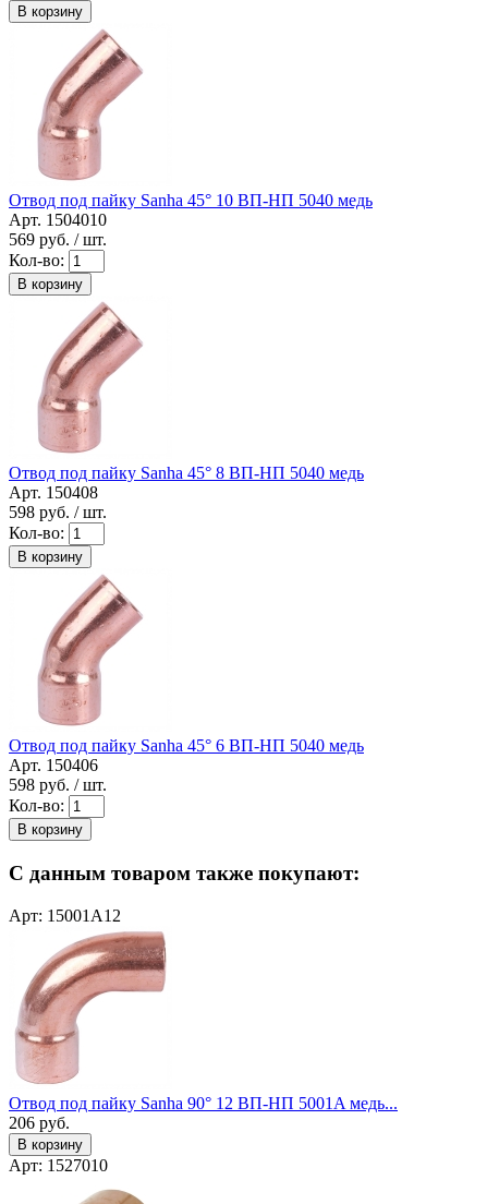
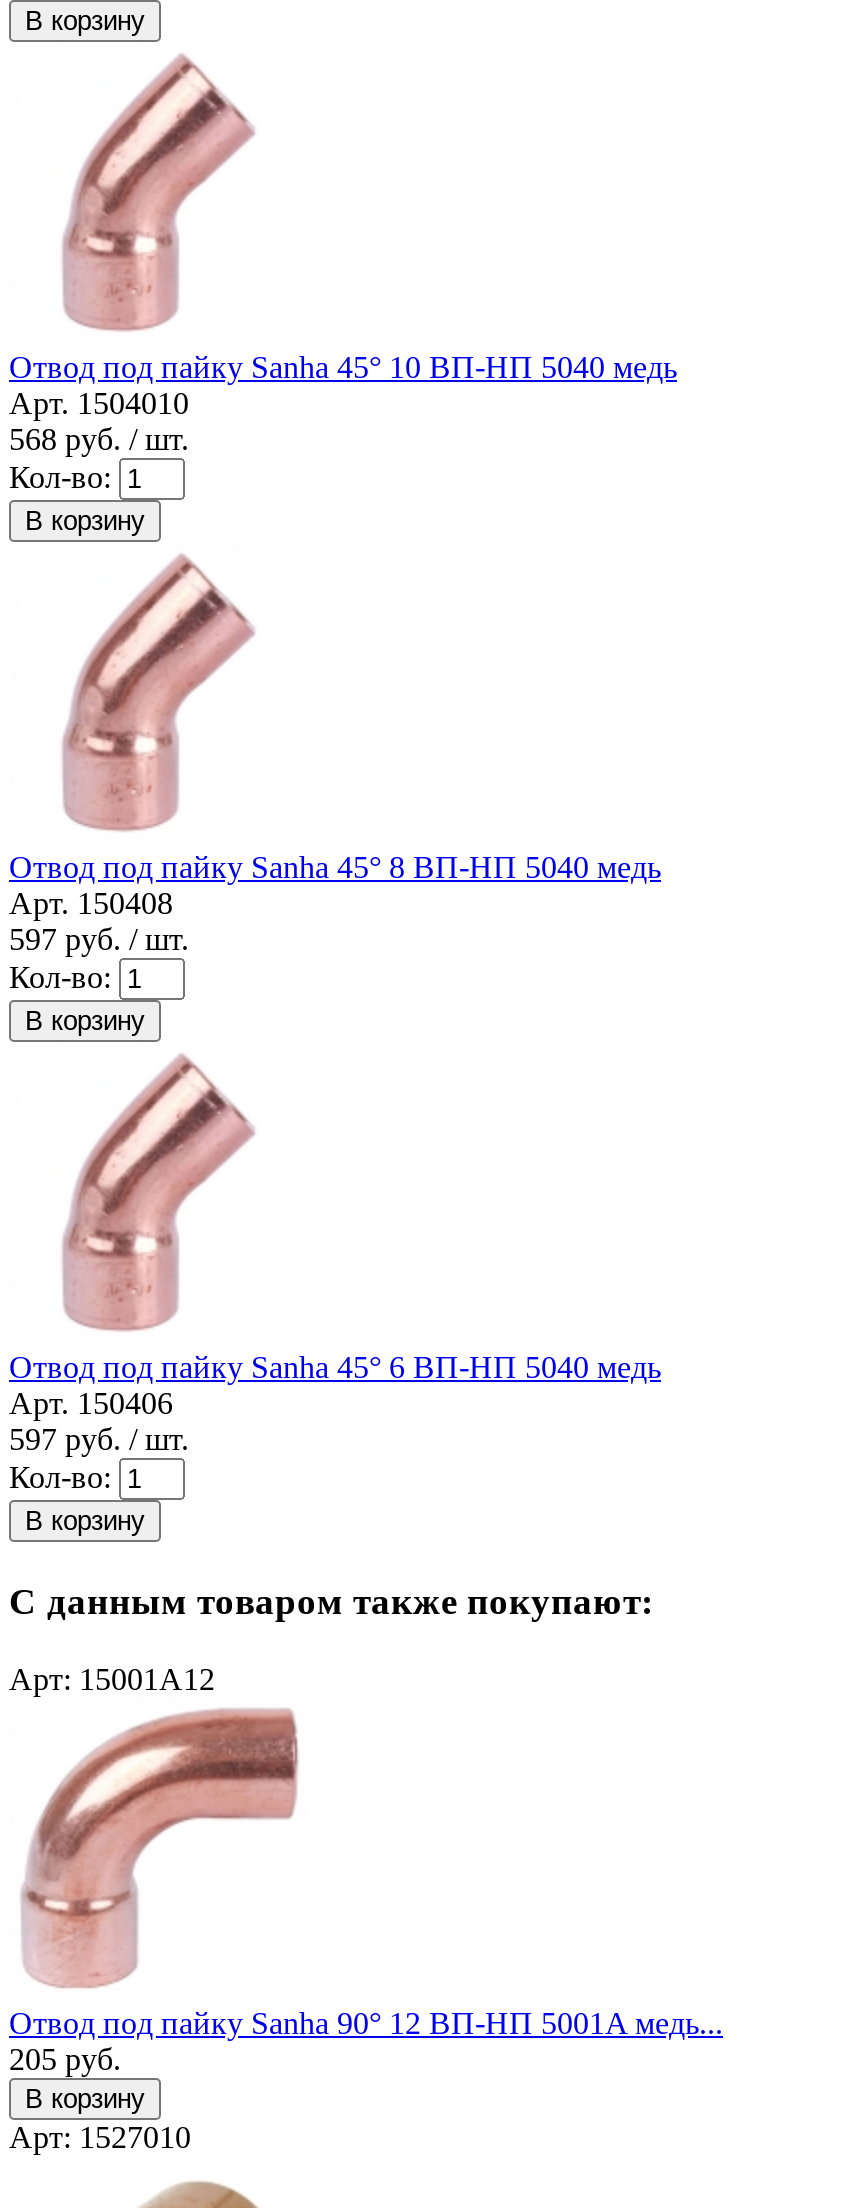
[9,230,107,249] 569 руб. / шт. -> [9,423,189,457] 568 руб. / шт.
[9,503,107,522] 598 руб. / шт. -> [9,923,189,957] 597 руб. / шт.
[9,776,107,794] 598 руб. / шт. -> [9,1423,189,1457] 597 руб. / шт.
[9,1113,70,1132] 206 руб. -> [9,2041,121,2075] 205 руб.

